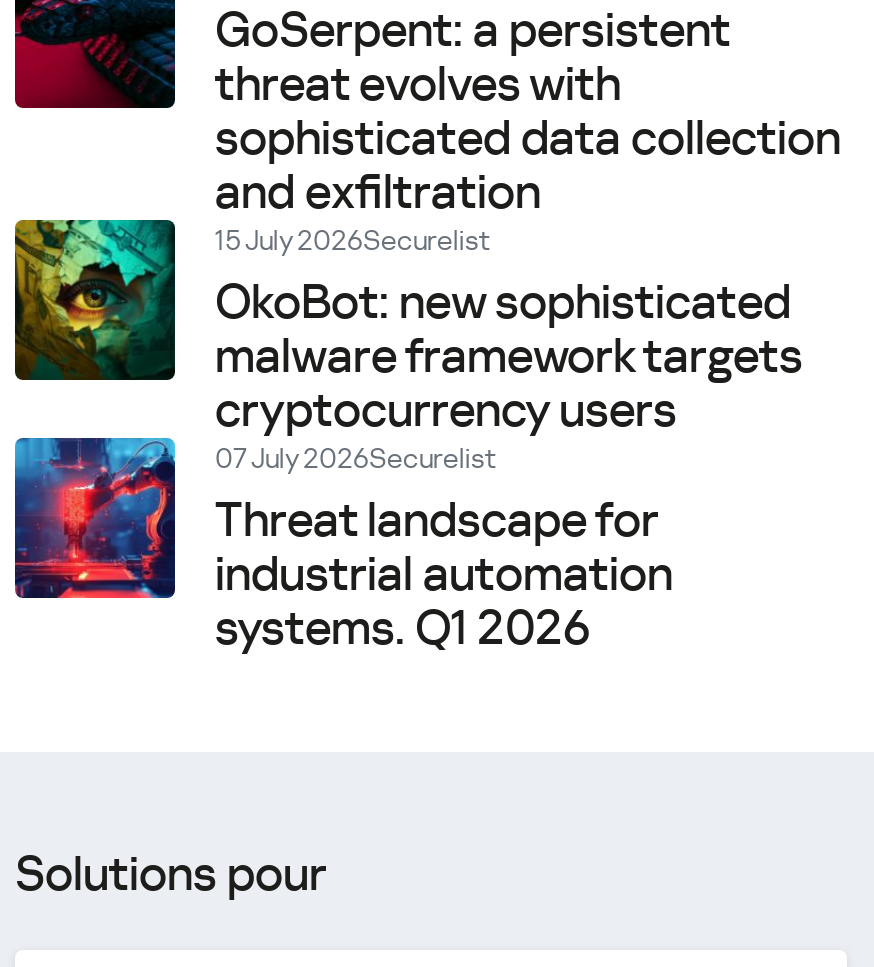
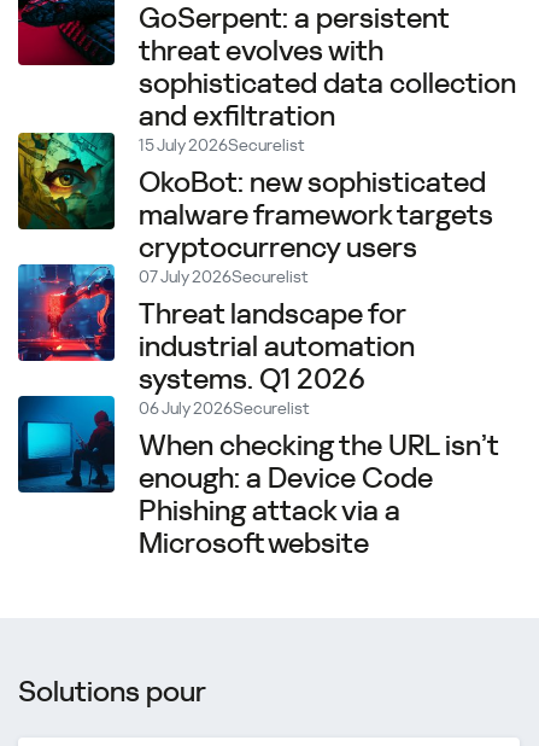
none -> [17,395,498,560] [image] | 06 July 2026Securelist | When checking the URL isn’t | enough: a Device Code | Phishing attack via a | Microsoft website

